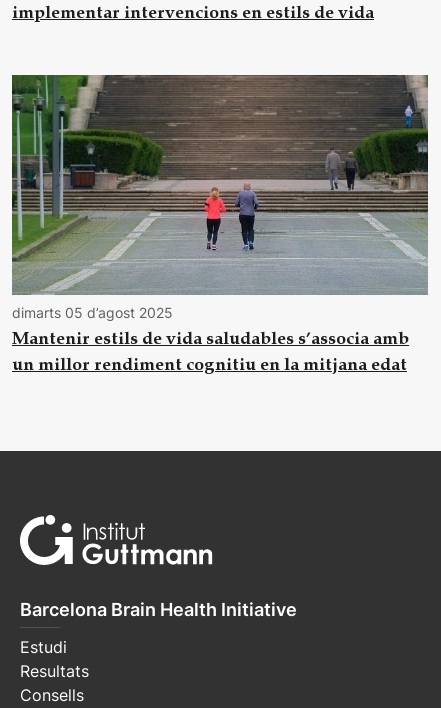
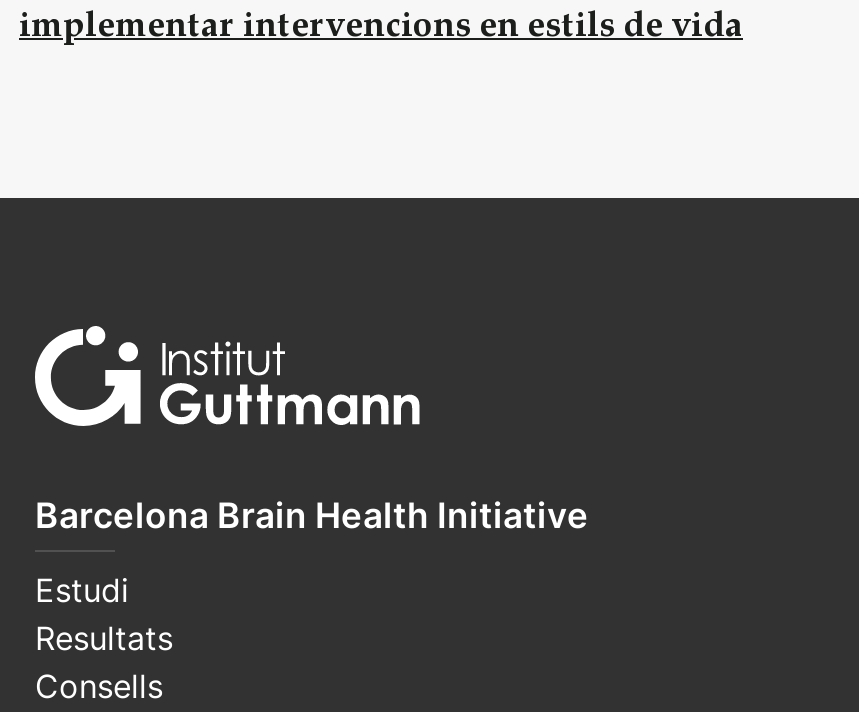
[11,74,429,375] [image] | dimarts 05 d’agost 2025 | Mantenir estils de vida saludables s’associa amb | un millor rendiment cognitiu en la mitjana edat -> none

